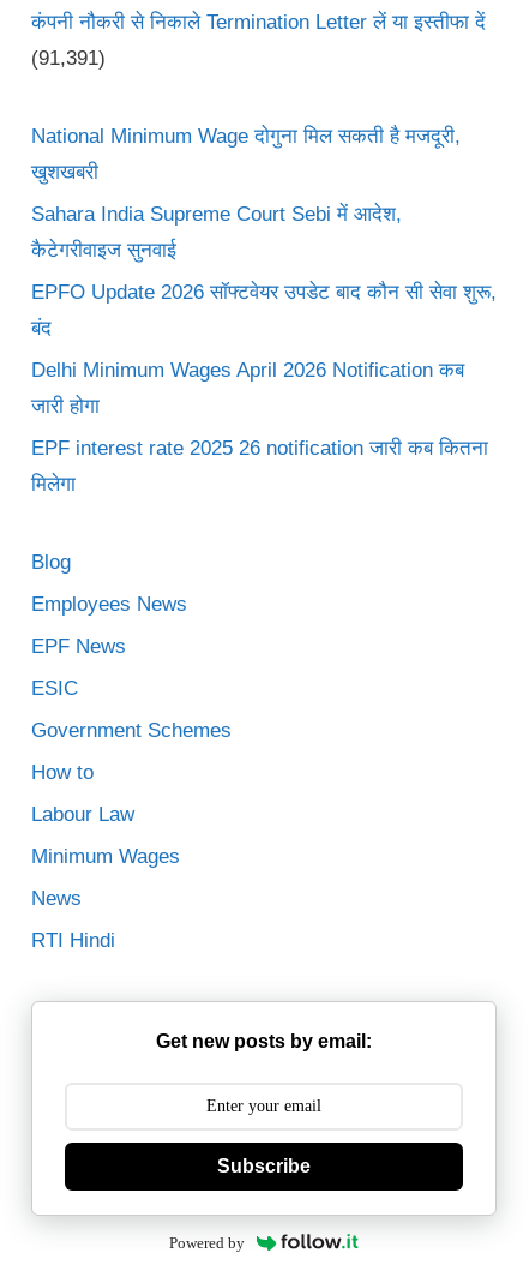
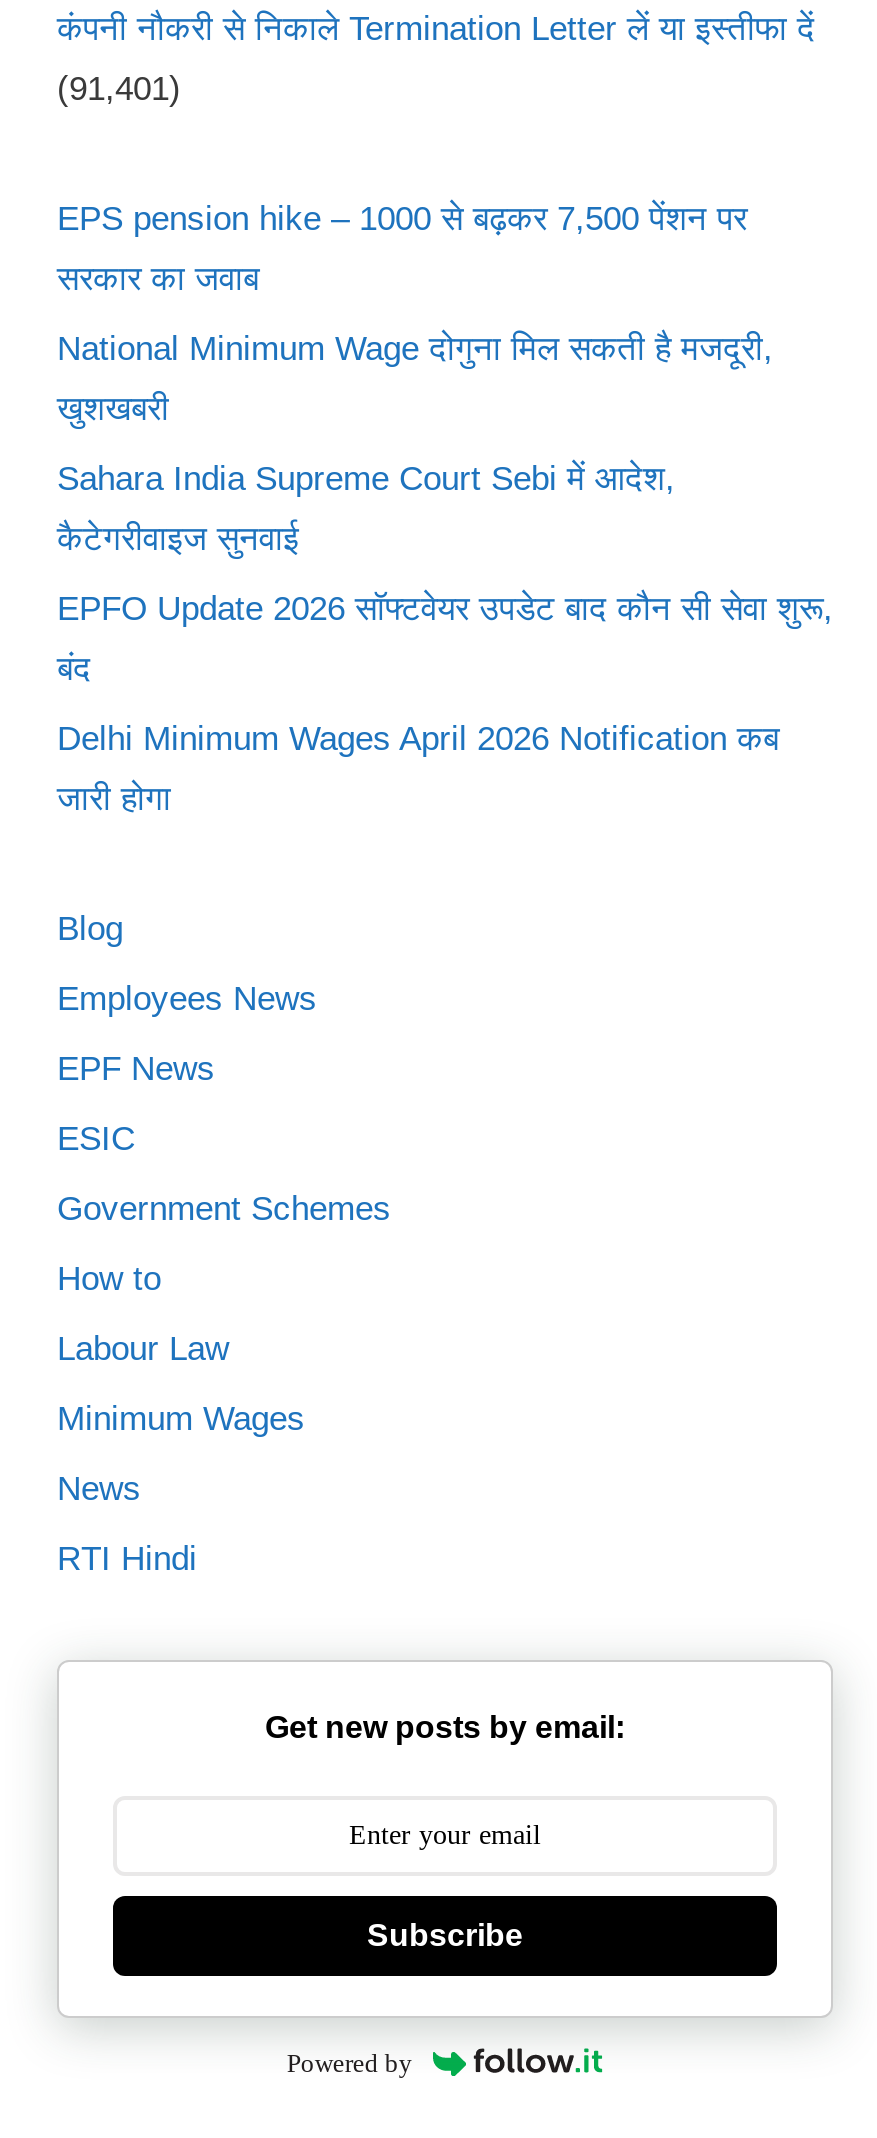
[31,47,106,69] (91,391) -> [57,70,747,298] (91,401) | EPS pension hike – 1000 से बढ़कर 7,500 पेंशन पर | सरकार का जवाब
moved [31,125,497,417] -> [57,330,833,818]: National Minimum Wage दोगुना मिल सकती है मजदूरी, | खुशखबरी | Sahara India Supreme Court Sebi में आदेश, | कैटेगरीवाइज सुनवाई | EPFO Update 2026 सॉफ्टवेयर उपडेट बाद कौन सी सेवा शुरू, | बंद | Delhi Minimum Wages April 2026 Notification कब | जारी होगा
[31,437,488,495] EPF interest rate 2025 26 notification जारी कब कितना | मिलेगा -> none

